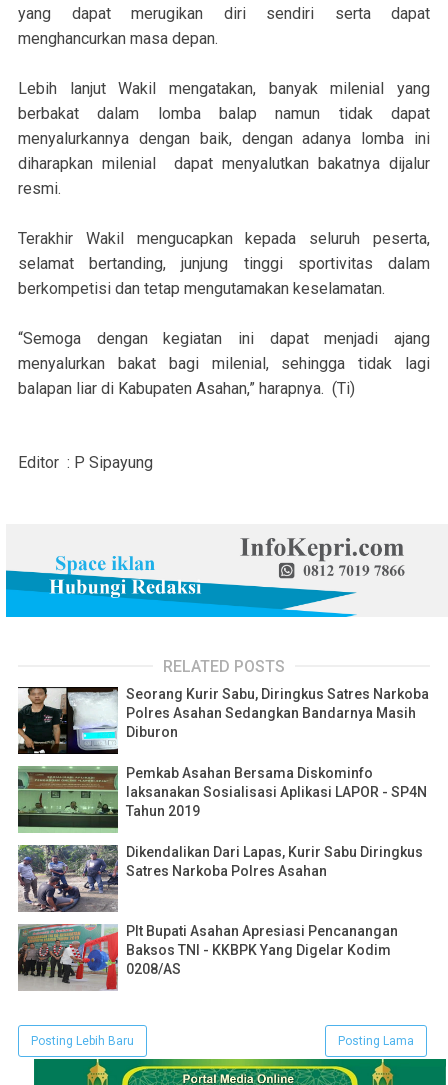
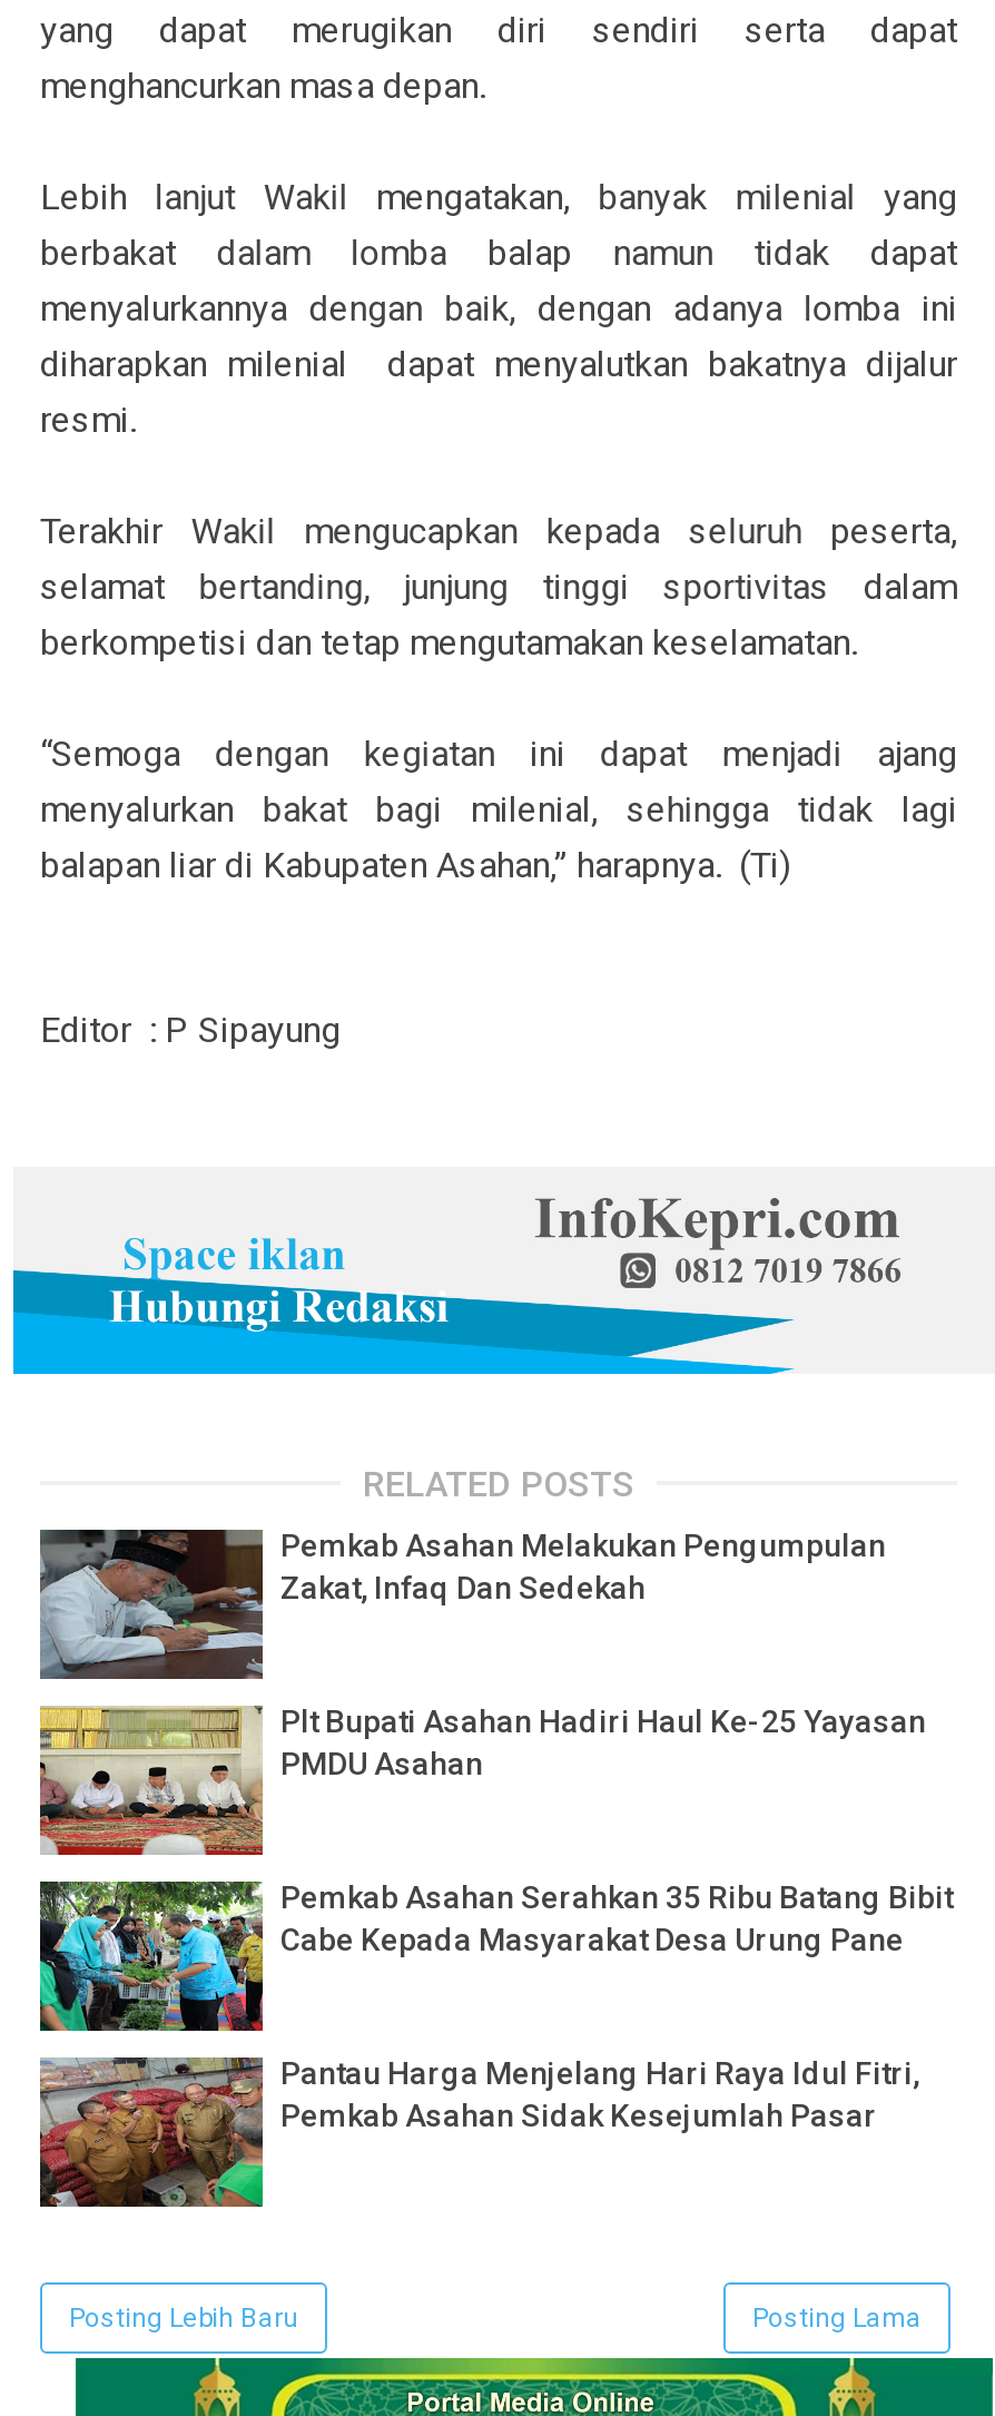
[17,686,429,755] [image] | Seorang Kurir Sabu, Diringkus Satres Narkoba | Polres Asahan Sedangkan Bandarnya Masih | Diburon -> [38,1528,886,1681] [image] | Pemkab Asahan Melakukan Pengumpulan | Zakat, Infaq Dan Sedekah
[17,765,427,833] [image] | Pemkab Asahan Bersama Diskominfo | laksanakan Sosialisasi Aplikasi LAPOR - SP4N | Tahun 2019 -> [38,1704,926,1857] [image] | Plt Bupati Asahan Hadiri Haul Ke-25 Yayasan | PMDU Asahan
[17,844,423,913] [image] | Dikendalikan Dari Lapas, Kurir Sabu Diringkus | Satres Narkoba Polres Asahan -> [38,1879,953,2033] [image] | Pemkab Asahan Serahkan 35 Ribu Batang Bibit | Cabe Kepada Masyarakat Desa Urung Pane
[17,923,398,990] [image] | Plt Bupati Asahan Apresiasi Pencanangan | Baksos TNI - KKBPK Yang Digelar Kodim | 0208/AS -> [38,2055,919,2207] [image] | Pantau Harga Menjelang Hari Raya Idul Fitri, | Pemkab Asahan Sidak Kesejumlah Pasar

